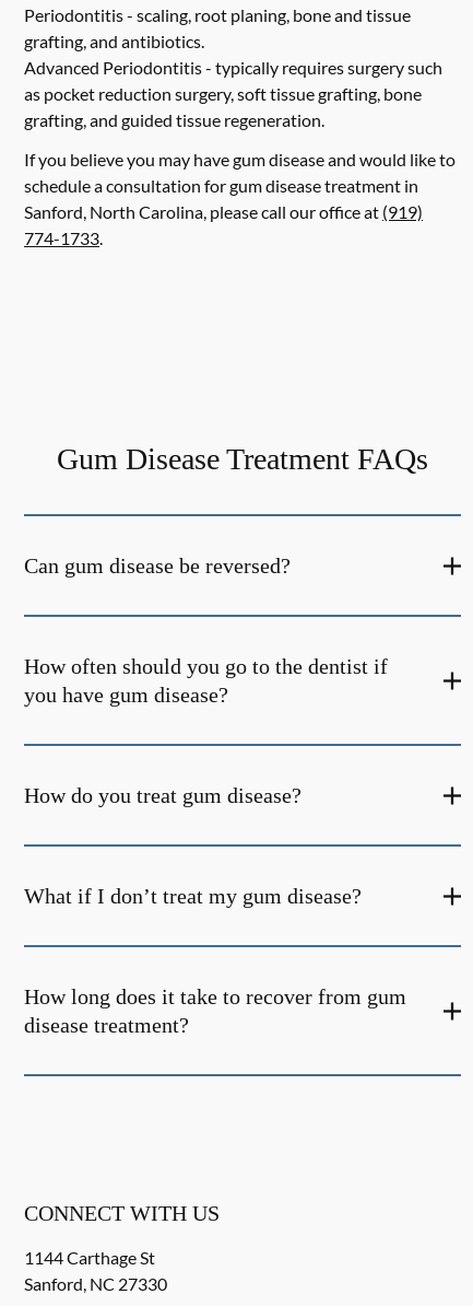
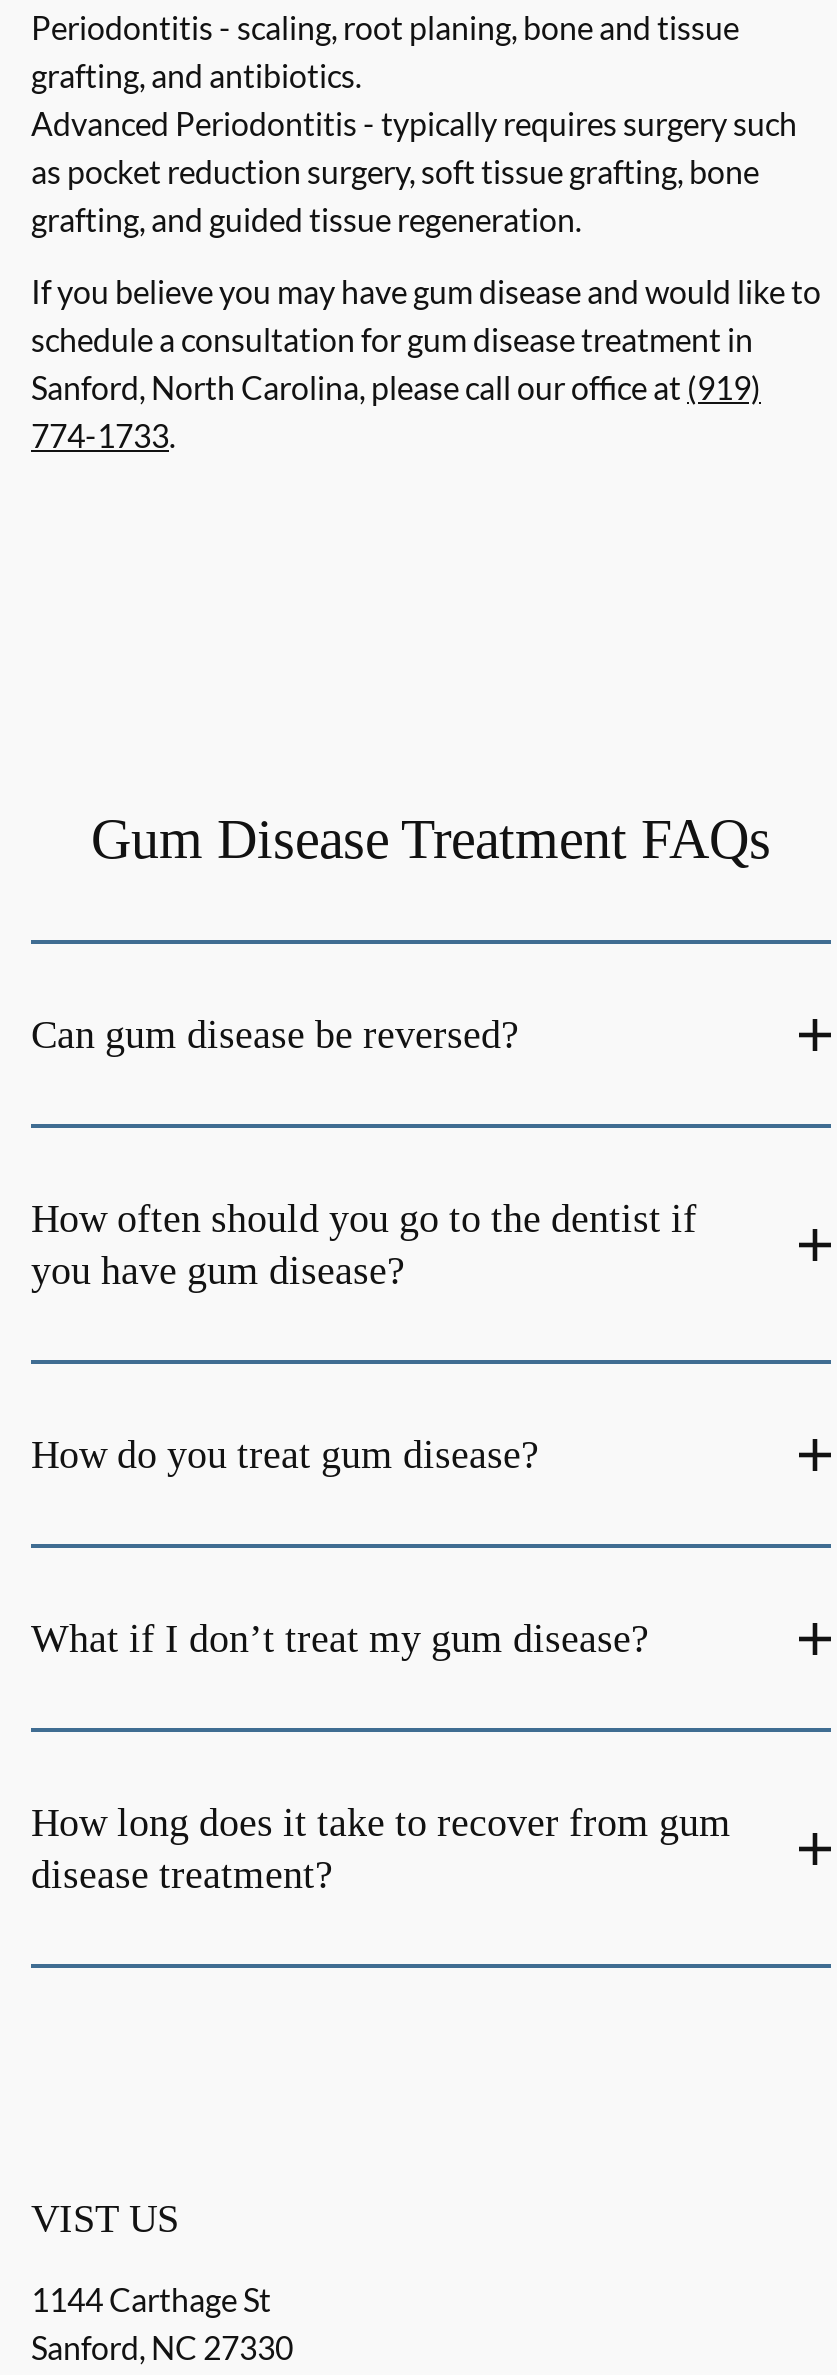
[24,1201,220,1225] CONNECT WITH US -> [31,2196,179,2240] VIST US

